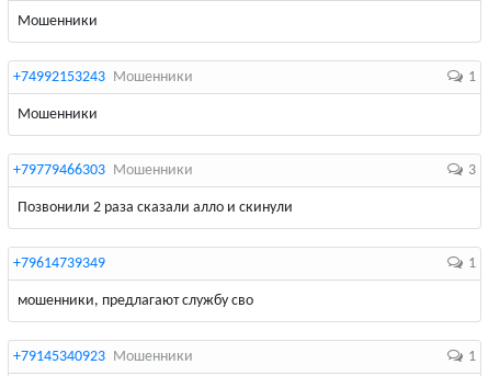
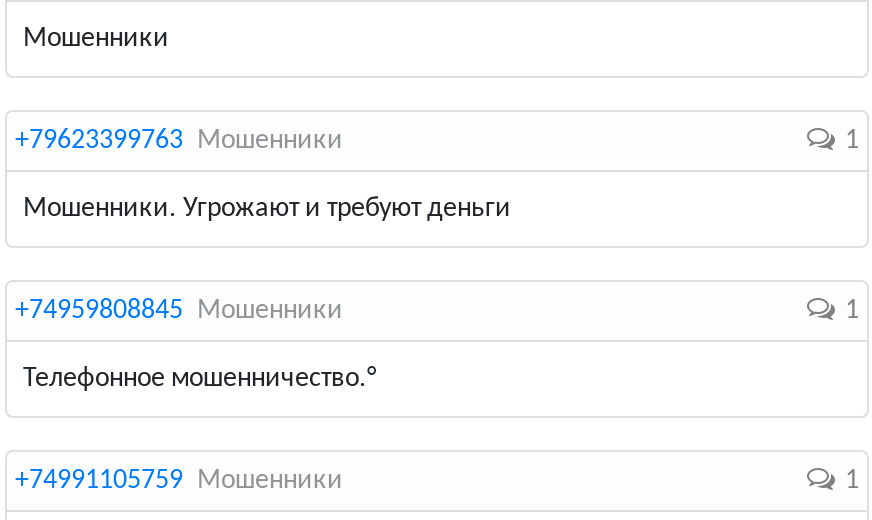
[13,69,193,86] +74992153243 Мошенники -> [15,126,343,156] +79623399763 Мошенники
[13,106,476,272] Мошенники | +79779466303 Мошенники | 3 | Позвонили 2 раза сказали алло и скинули | +79614739349 -> [15,194,511,326] Мошенники. Угрожают и требуют деньги | +74959808845 Мошенники
[18,293,253,309] мошенники, предлагают службу сво -> [23,364,377,394] Телефонное мошенничество.°
[13,349,193,365] +79145340923 Мошенники -> [15,466,343,496] +74991105759 Мошенники

